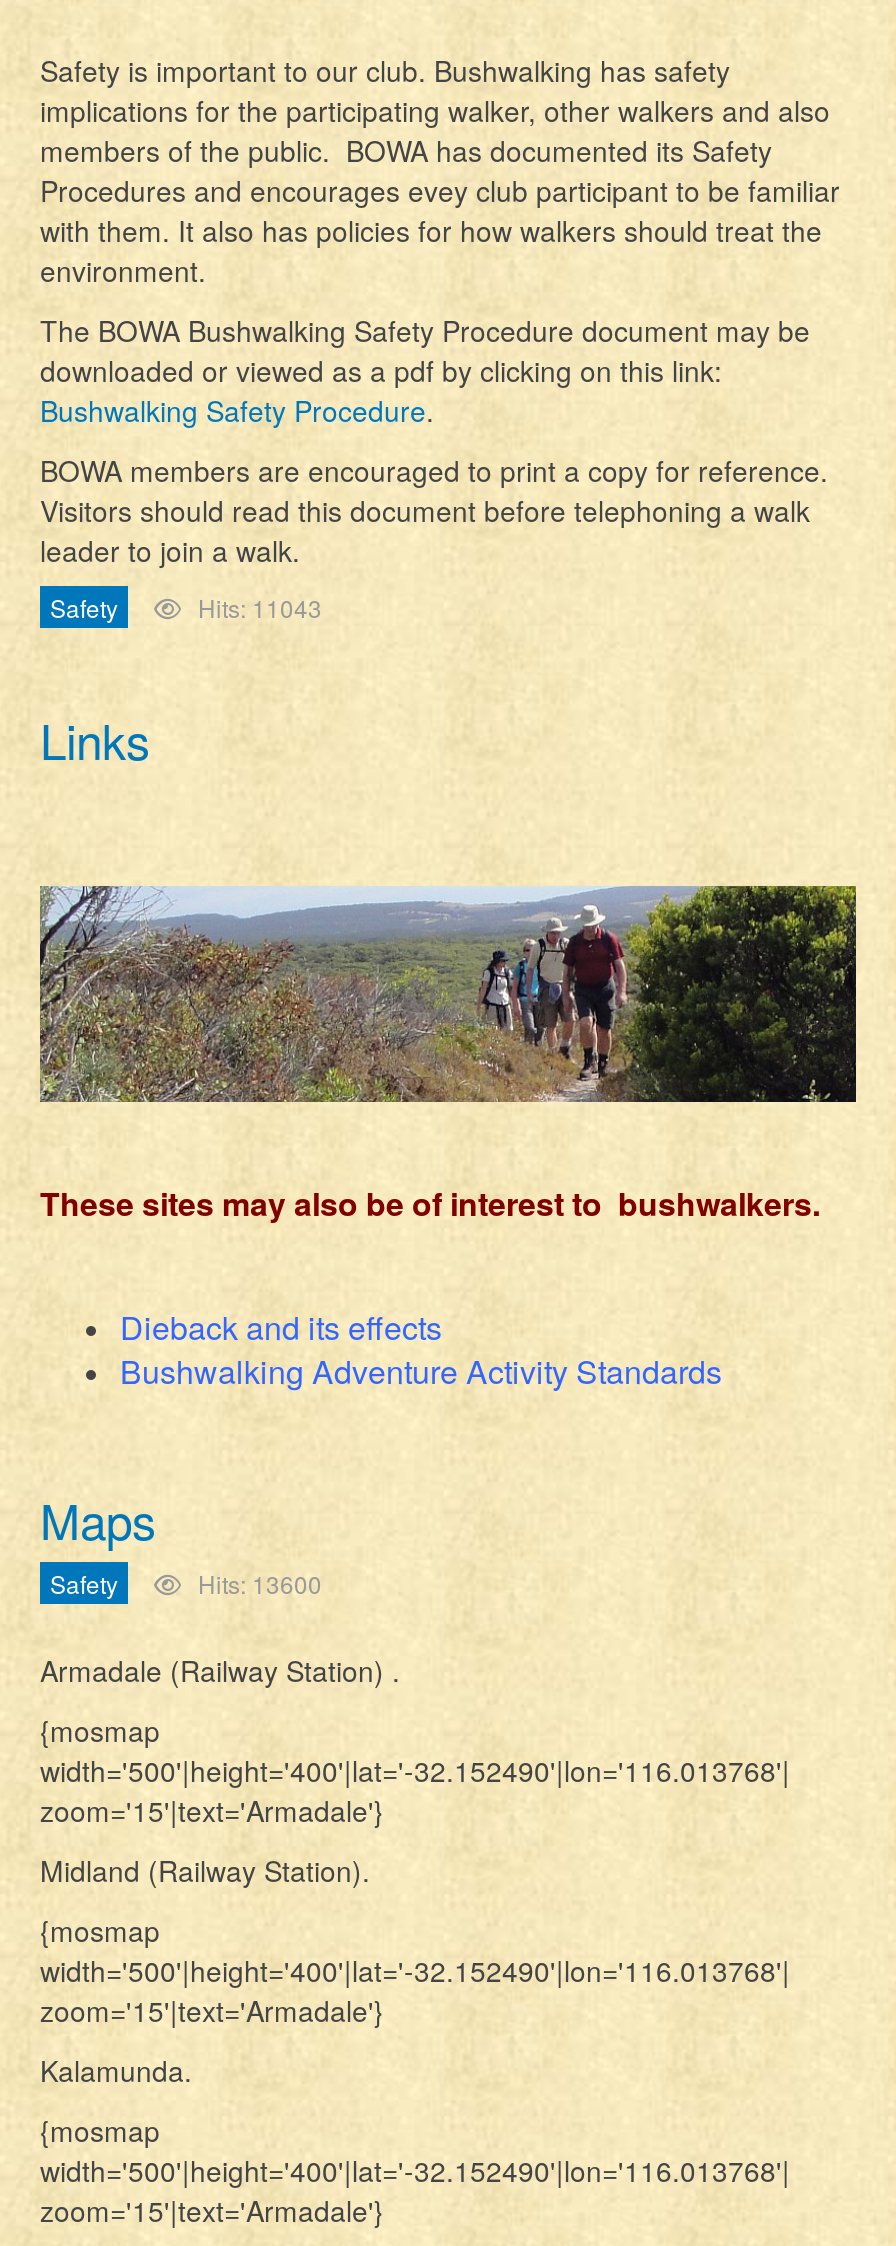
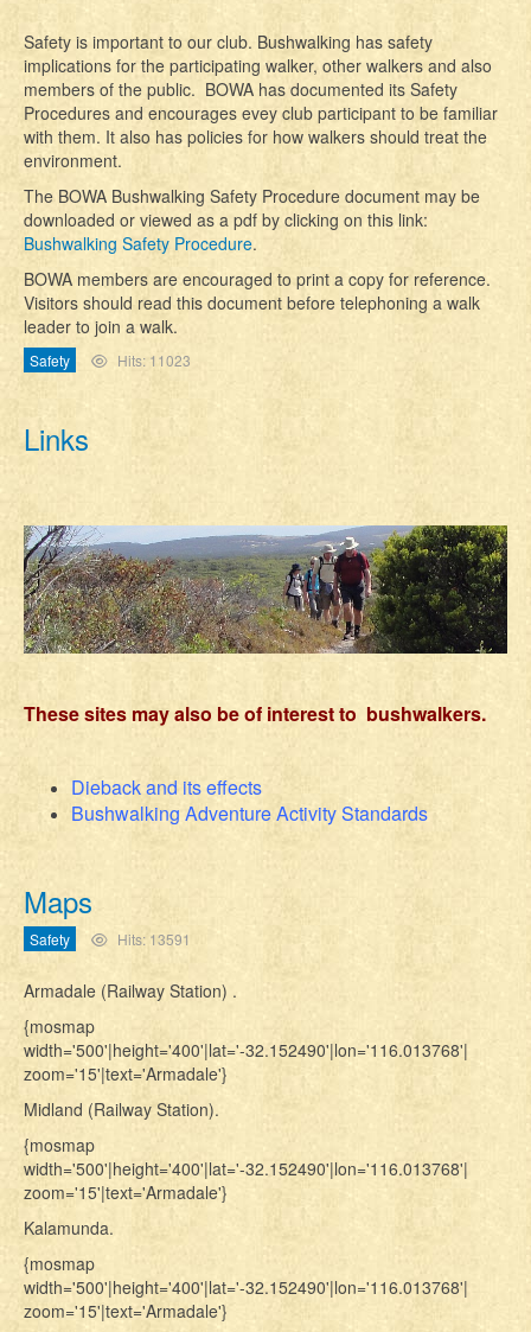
[198,589,322,623] Hits: 11043 -> [117,349,191,370] Hits: 11023
[198,1566,322,1600] Hits: 13600 -> [117,929,191,949] Hits: 13591

